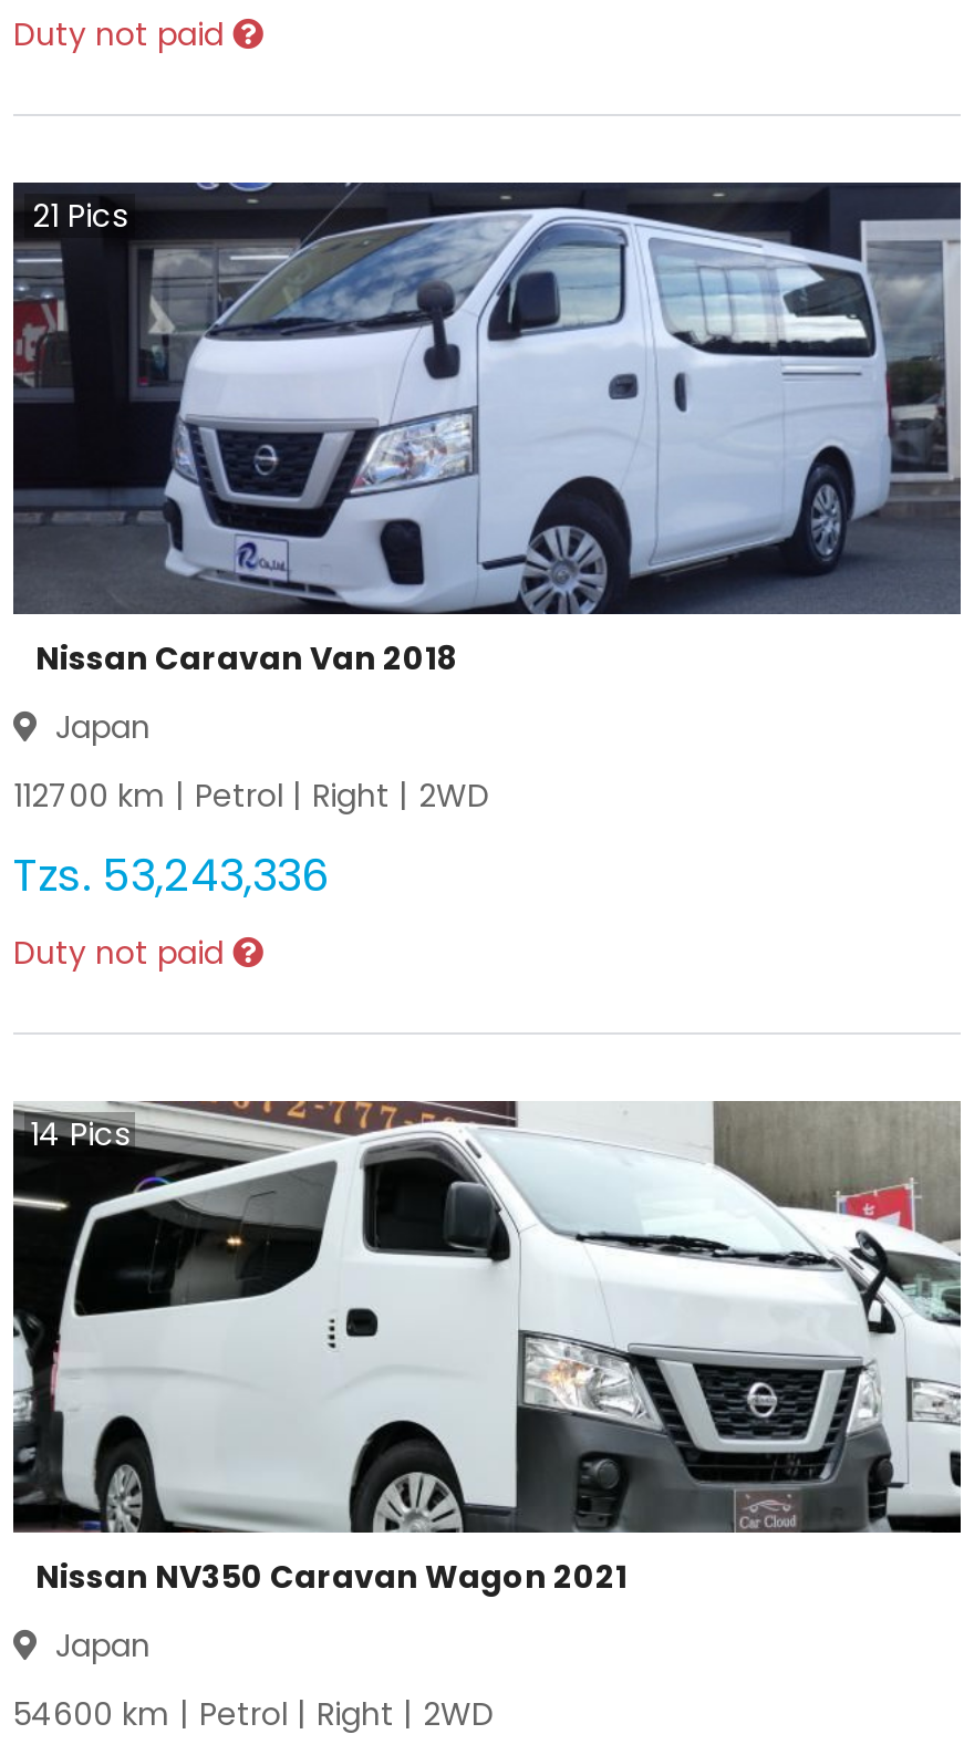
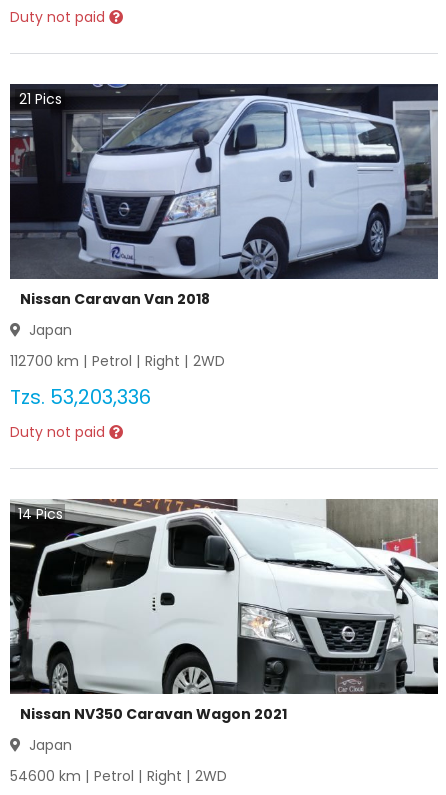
[13,844,328,906] Tzs. 53,243,336 -> [10,383,151,411] Tzs. 53,203,336

